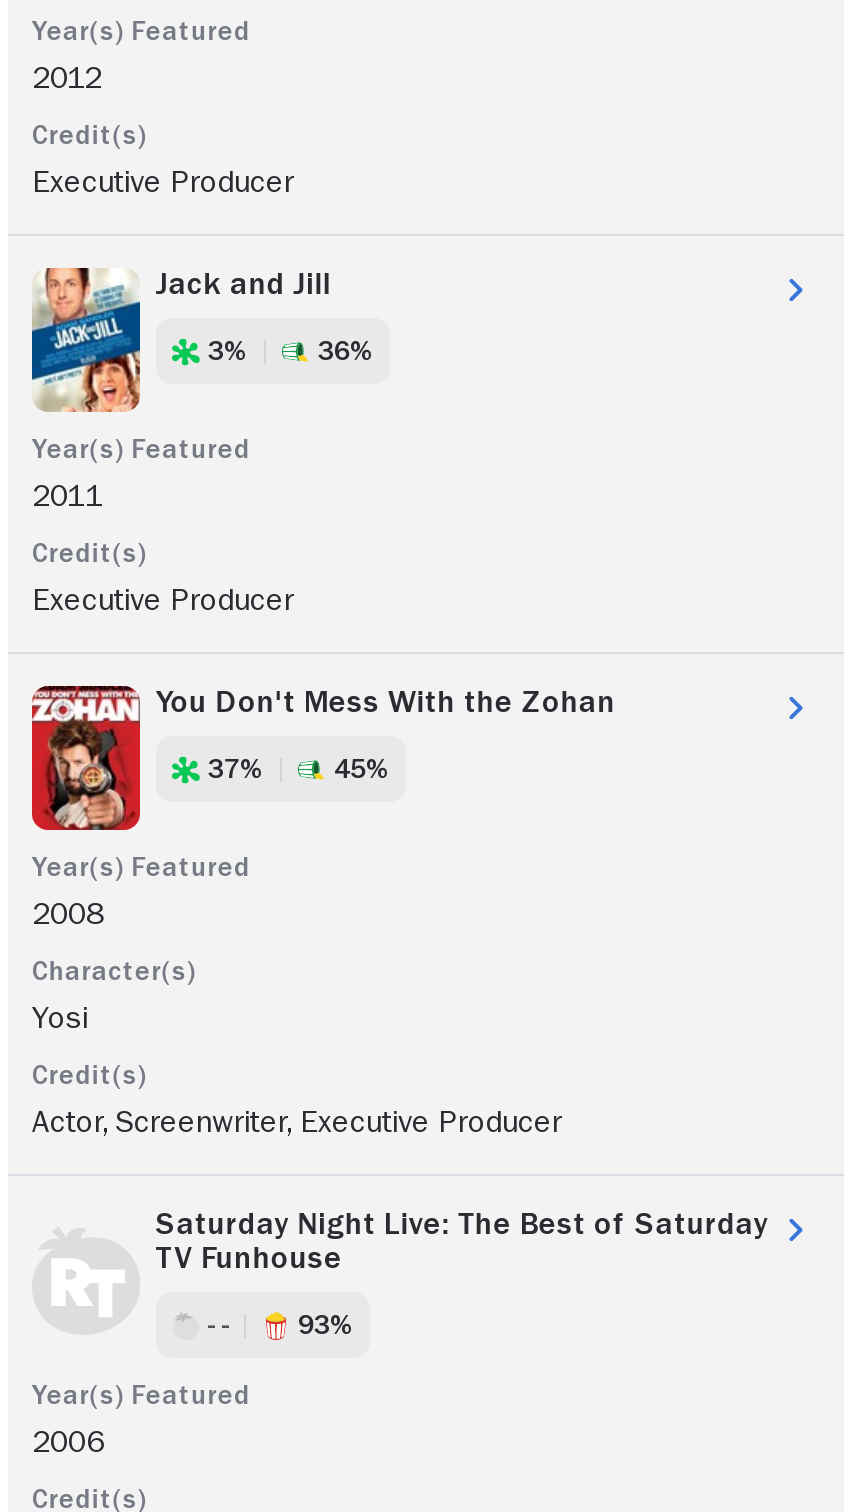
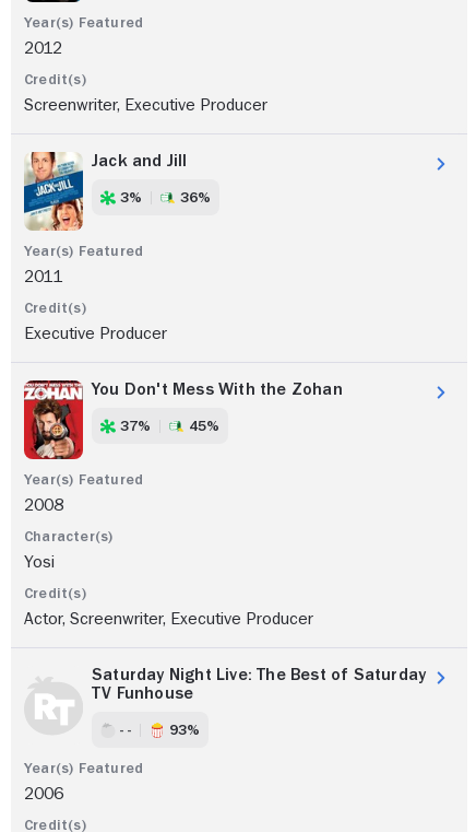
[32,166,294,198] Executive Producer -> [24,96,267,114] Screenwriter, Executive Producer

